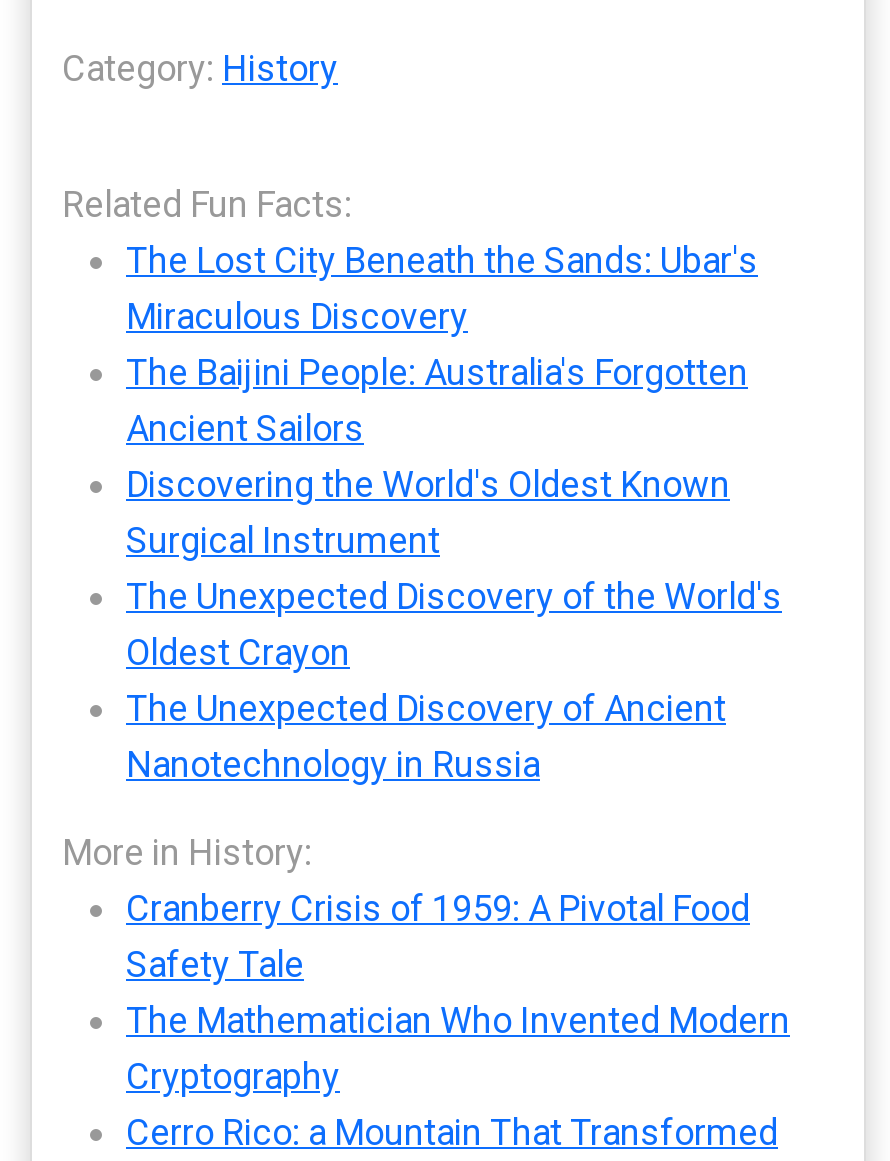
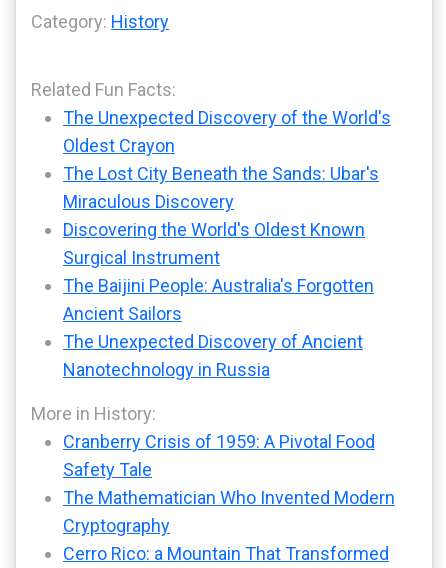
moved [126,239,758,561] -> [63,163,379,324]: The Lost City Beneath the Sands: Ubar's | Miraculous Discovery | Discovering the World's Oldest Known | Surgical Instrument | The Baijini People: Australia's Forgotten | Ancient Sailors
moved [126,575,782,673] -> [63,107,391,156]: The Unexpected Discovery of the World's | Oldest Crayon

